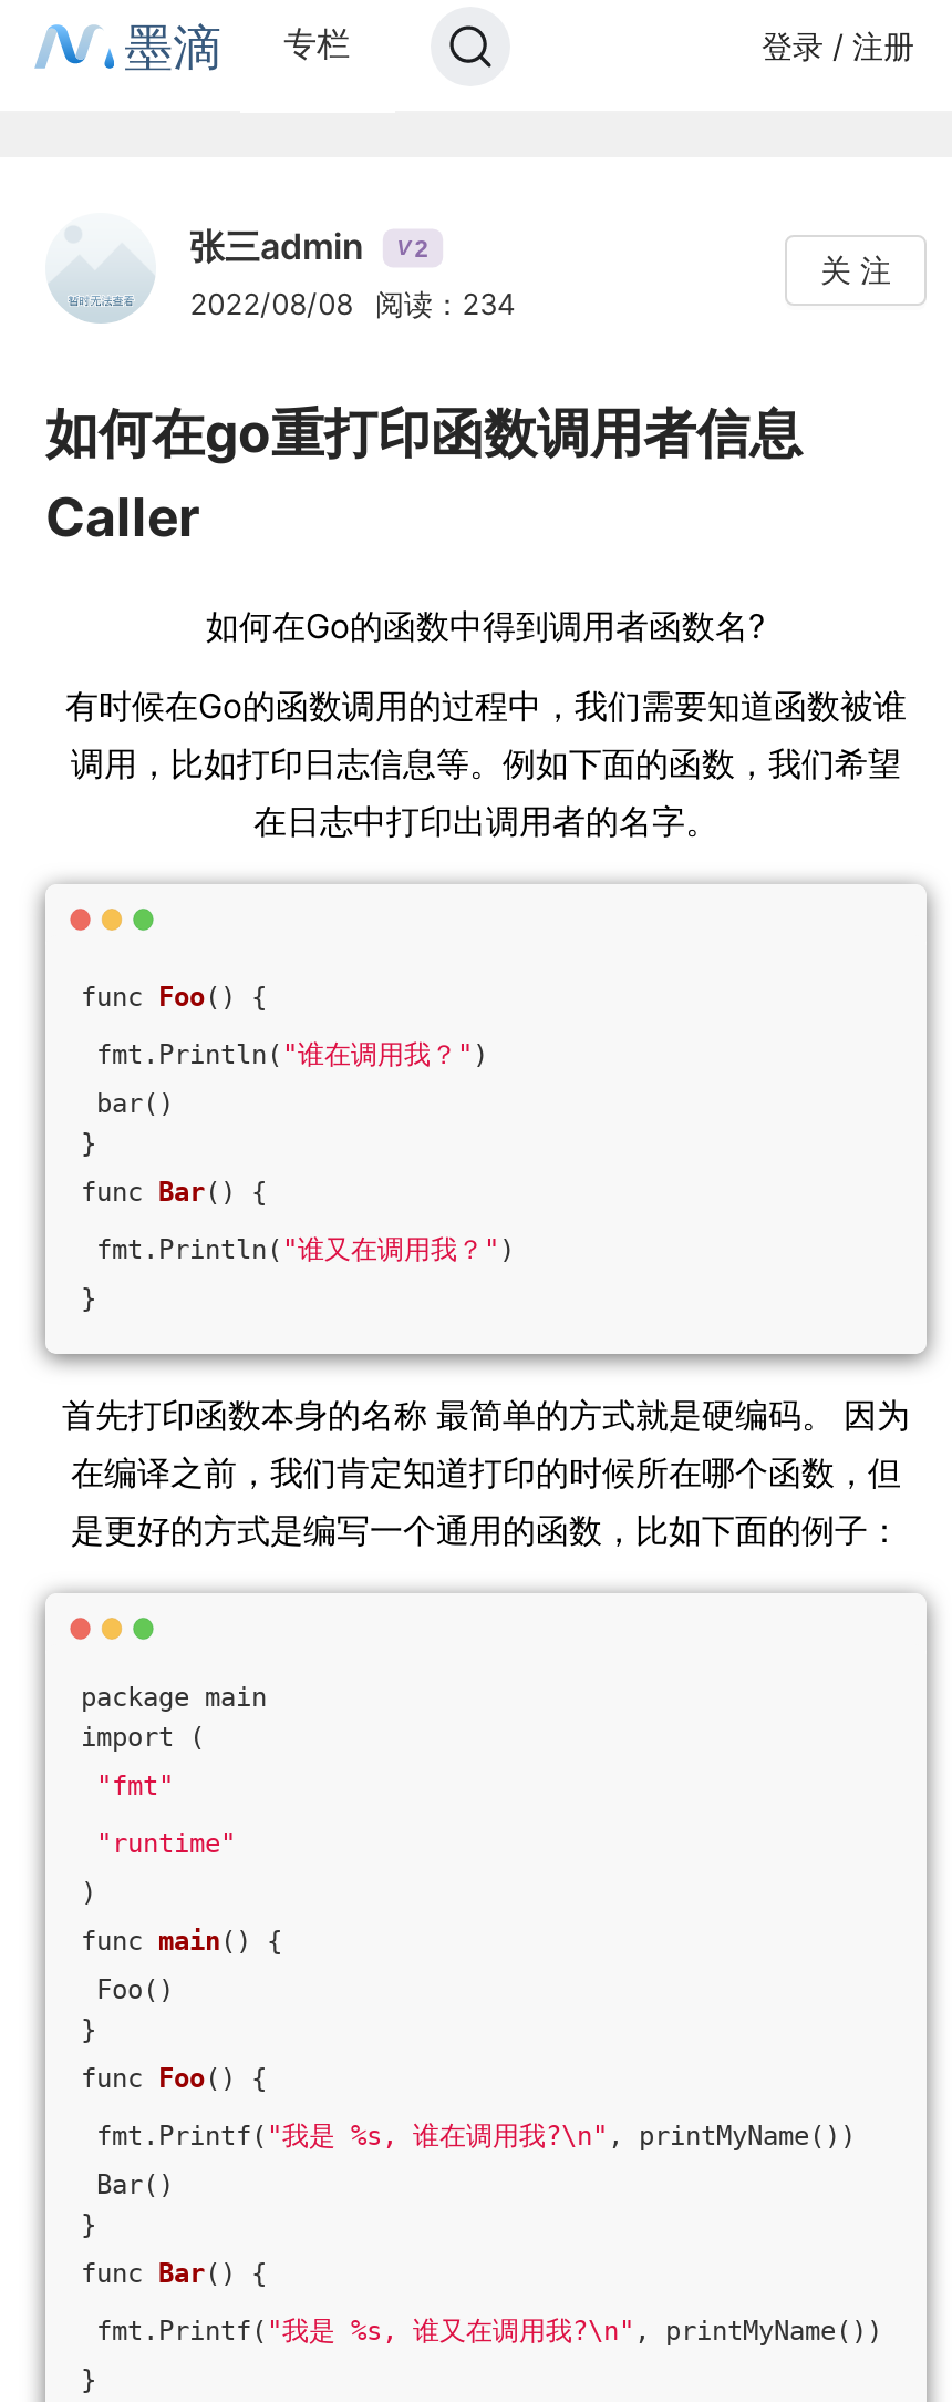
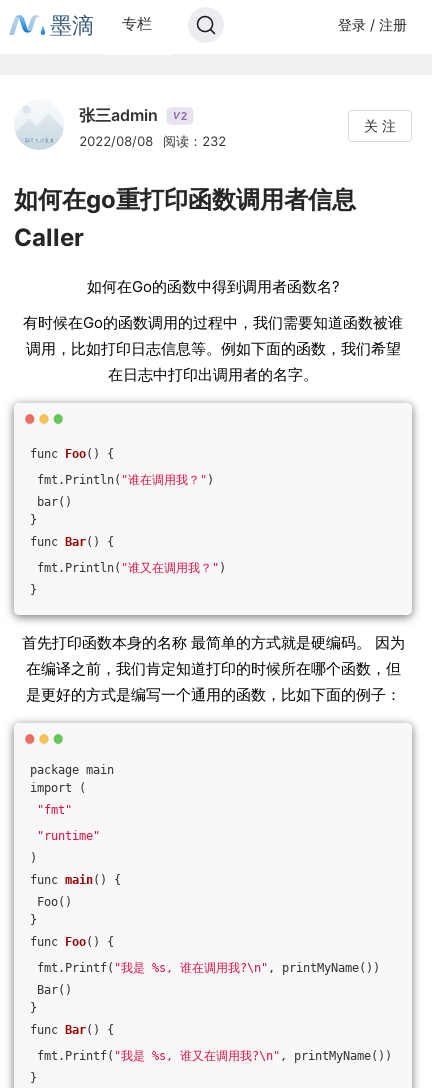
[189,286,515,321] 2022/08/08 阅读：234 -> [79,133,226,149] 2022/08/08 阅读：232

